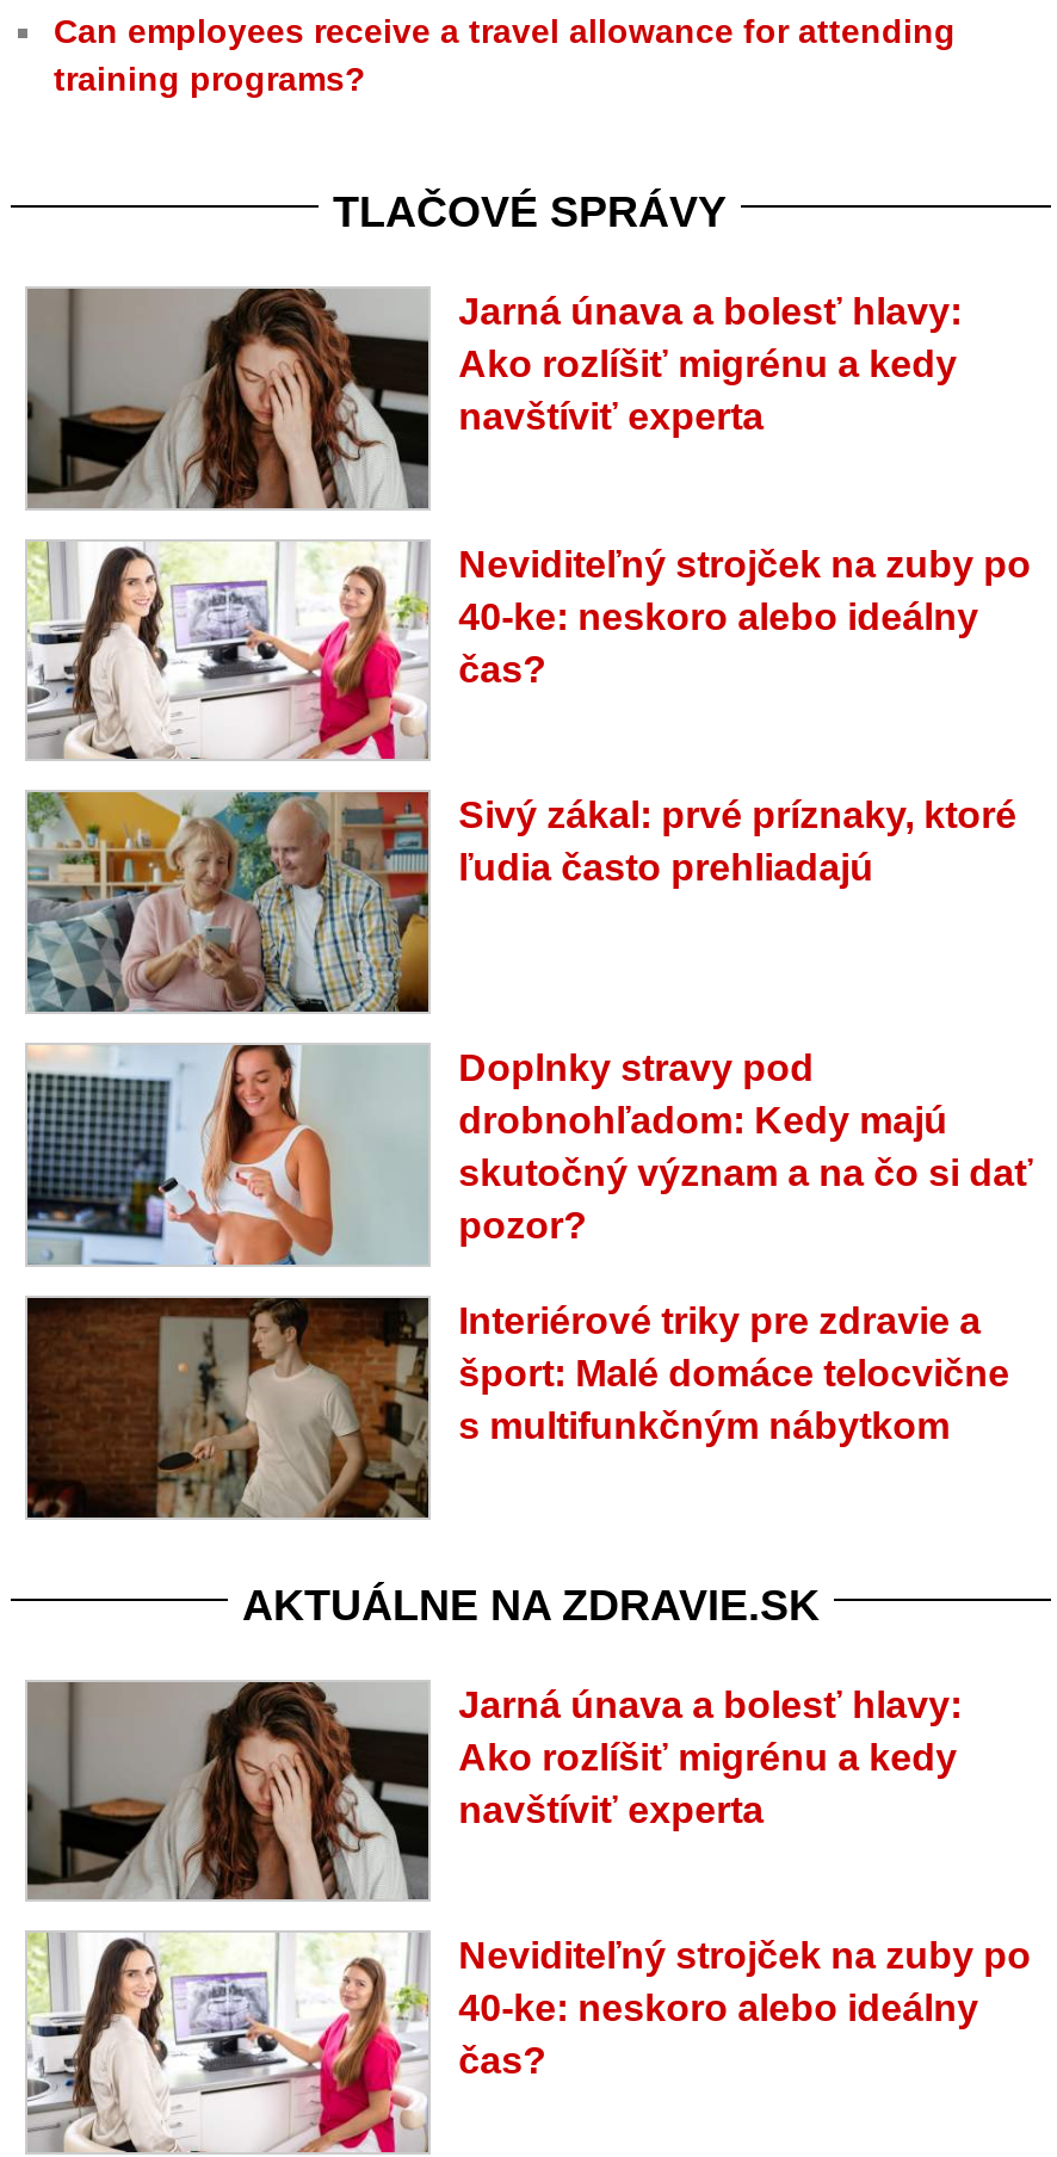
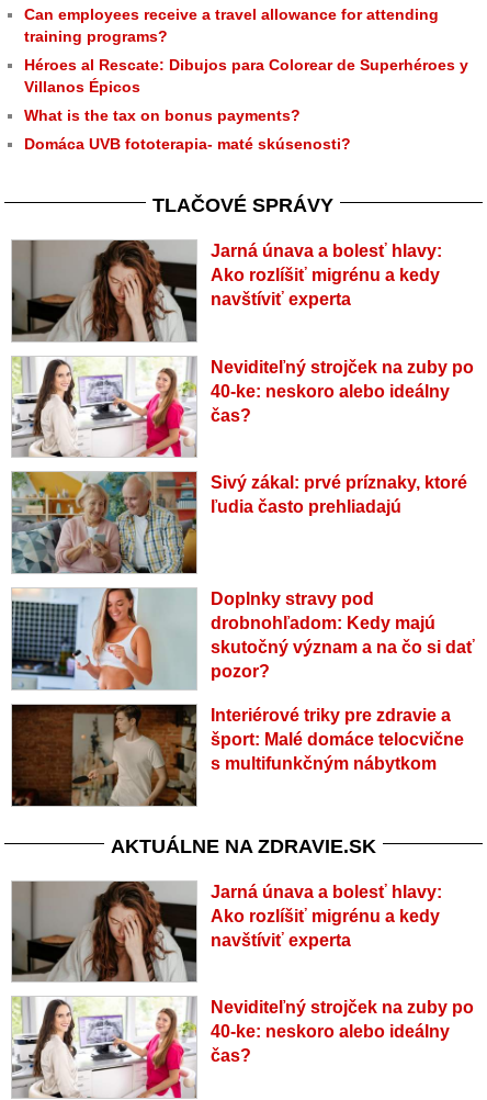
none -> [24,56,468,152] Héroes al Rescate: Dibujos para Colorear de Superhéroes y | Villanos Épicos | What is the tax on bonus payments? | Domáca UVB fototerapia- maté skúsenosti?

